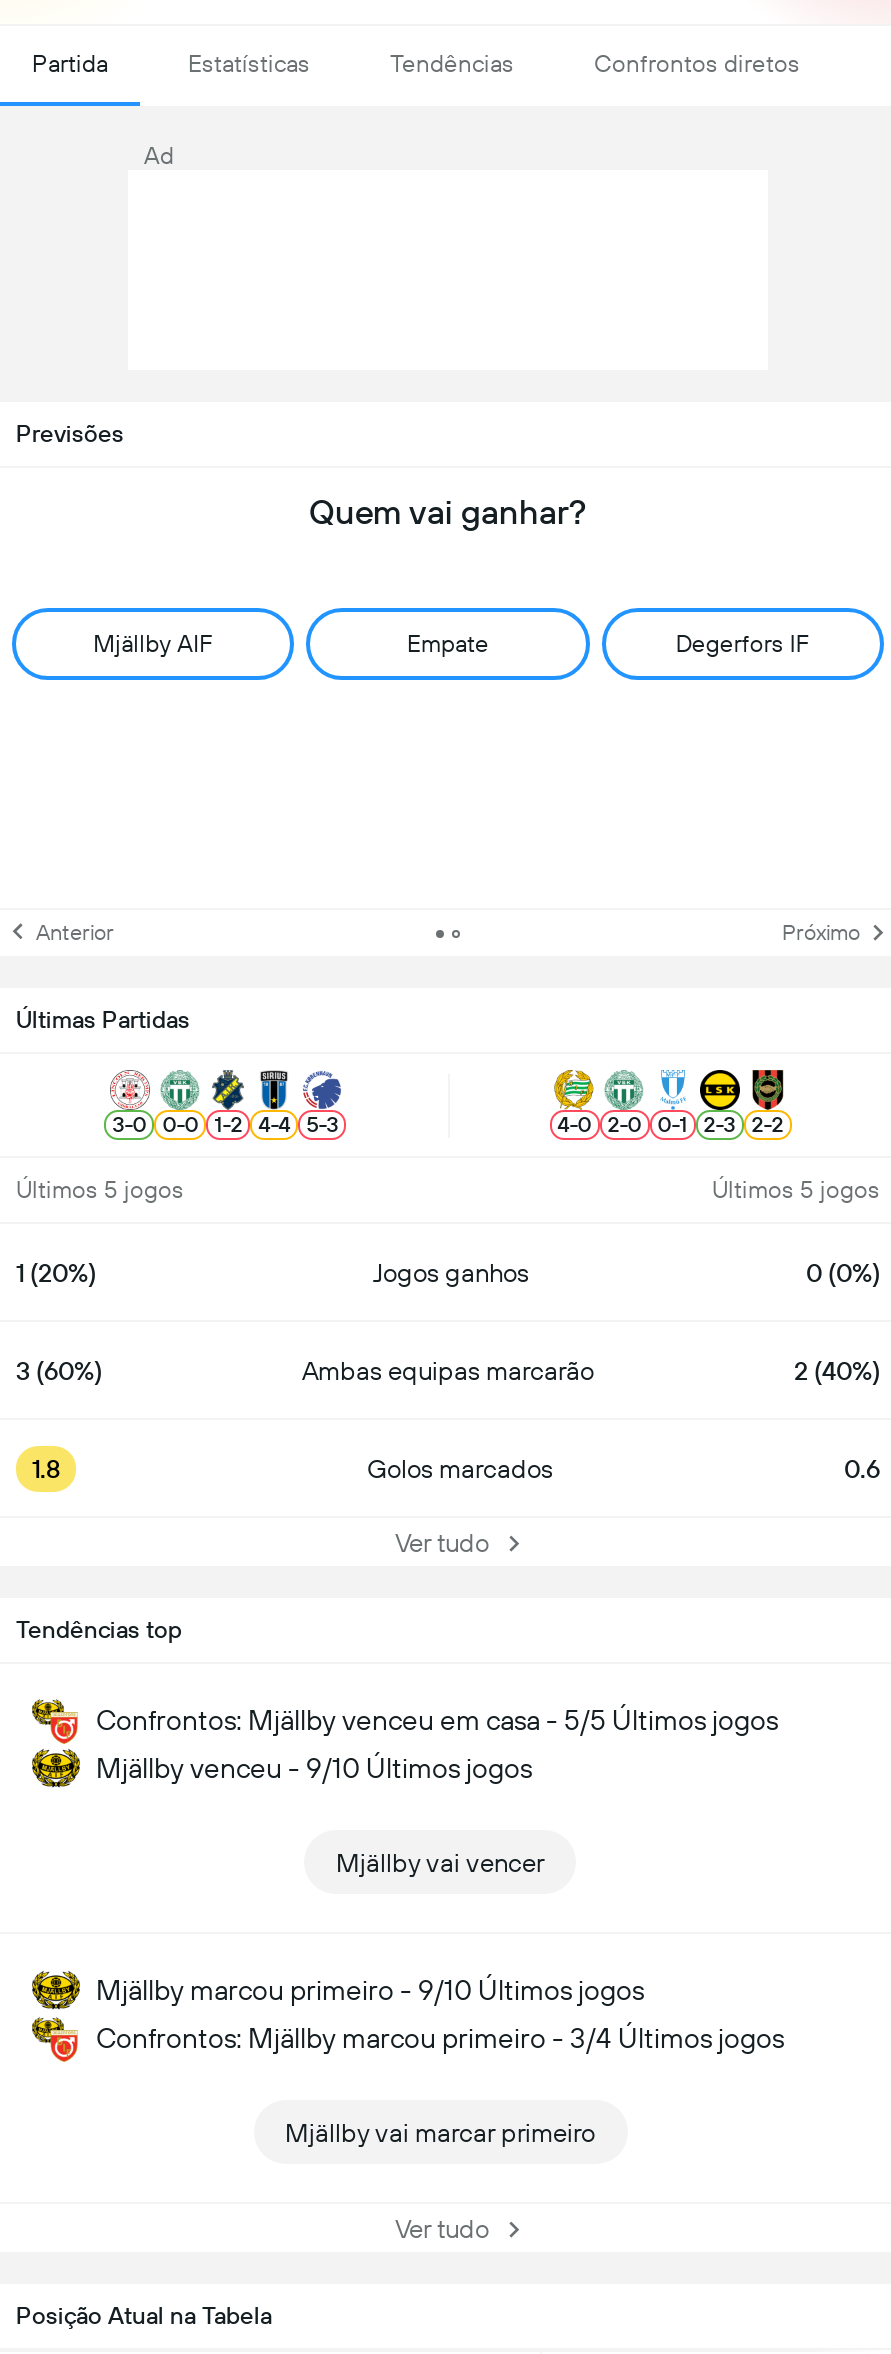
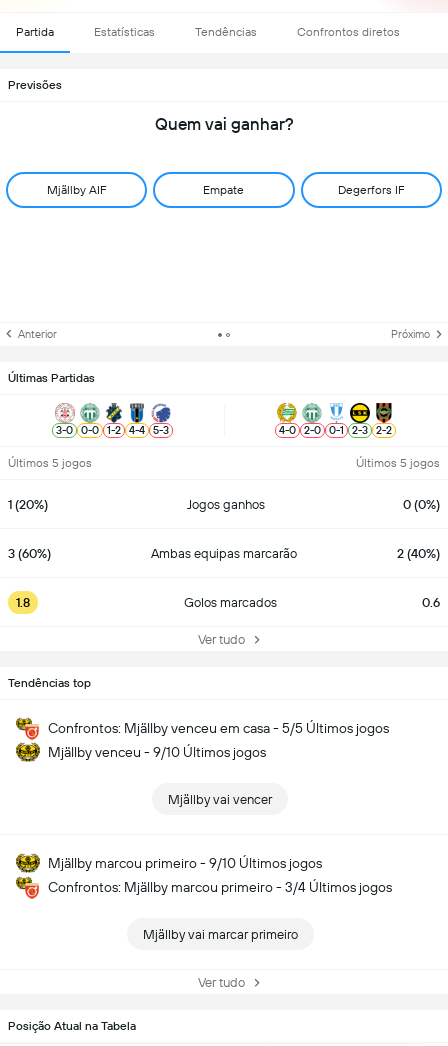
[144,142,174,170] Ad -> none

